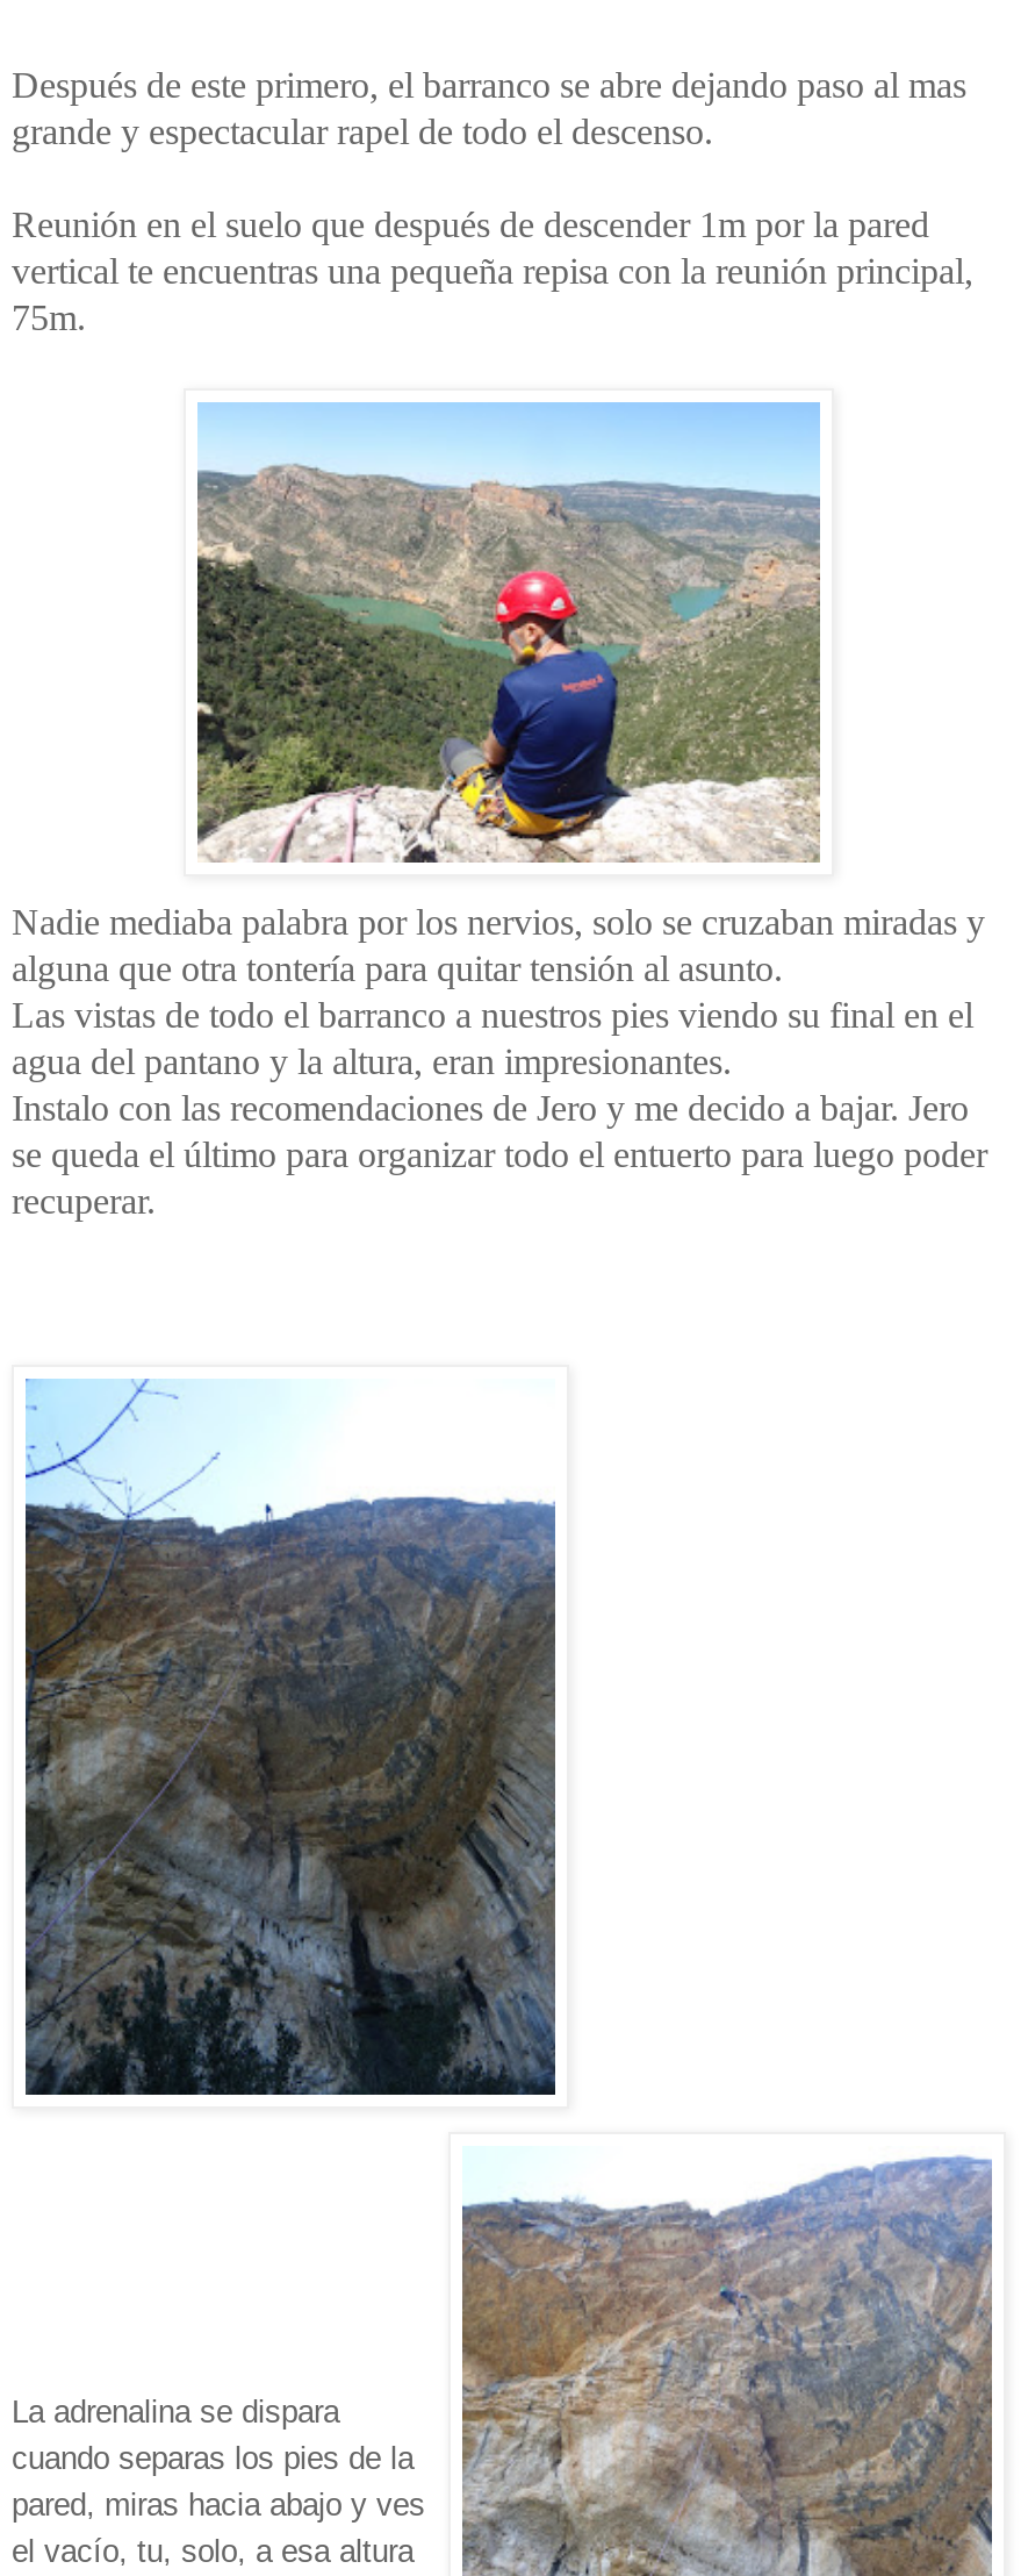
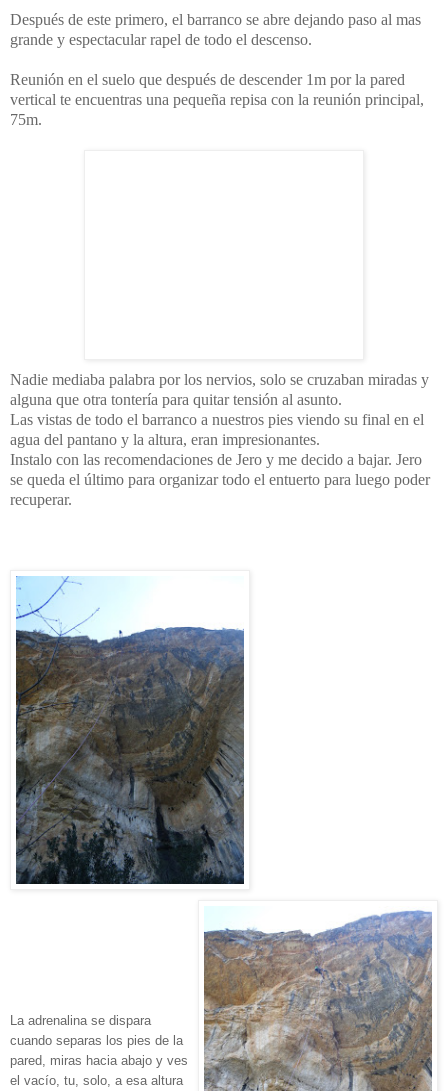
[195,400,822,865] [image] -> none

